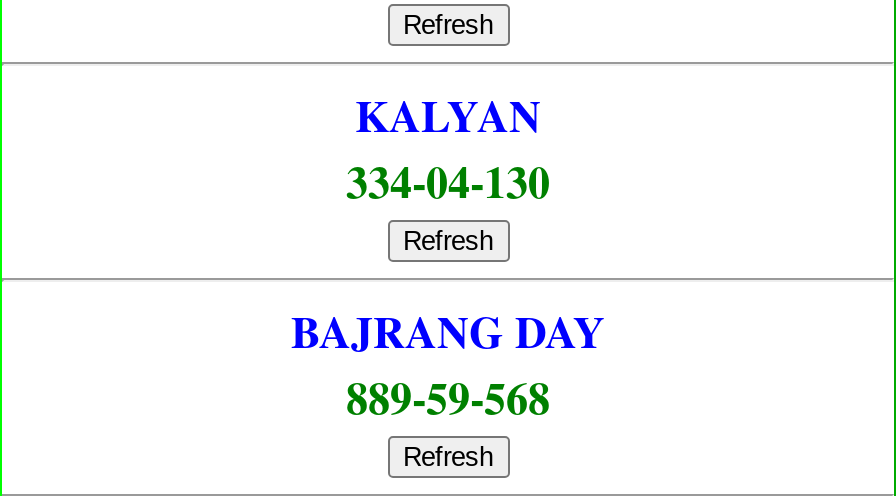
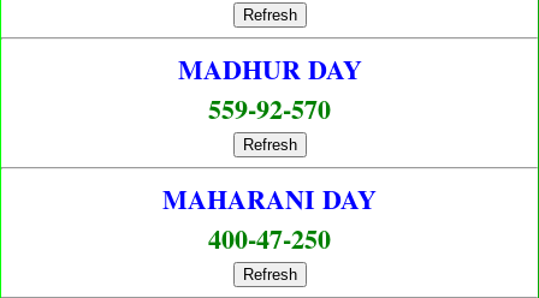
[346,82,550,214] KALYAN | 334-04-130 -> [177,49,362,128] MADHUR DAY | 559-92-570
[291,298,605,364] BAJRANG DAY -> [162,179,377,219] MAHARANI DAY
[346,364,550,430] 889-59-568 -> [208,219,331,258] 400-47-250

